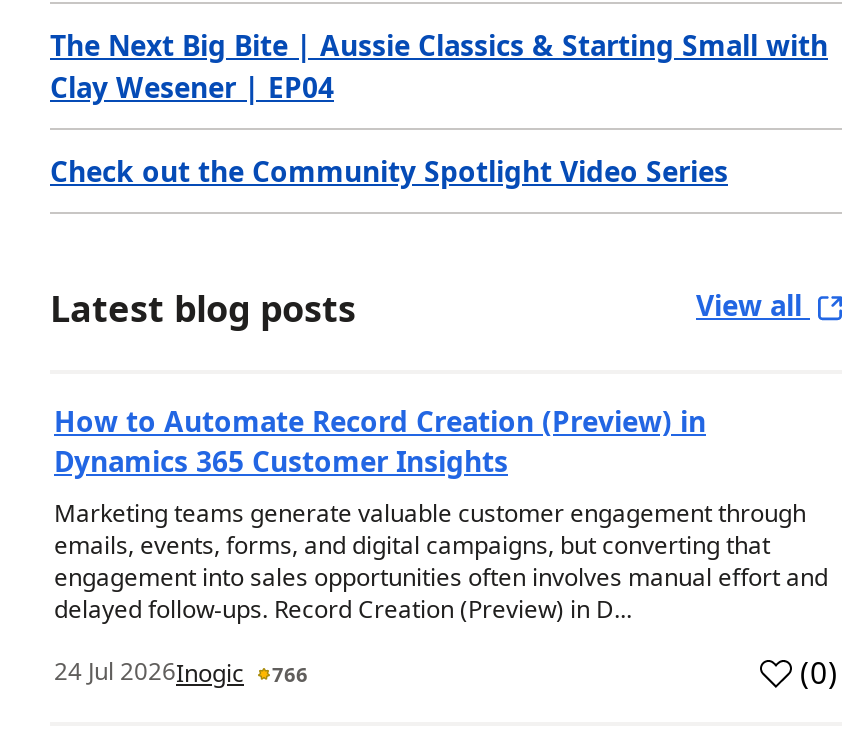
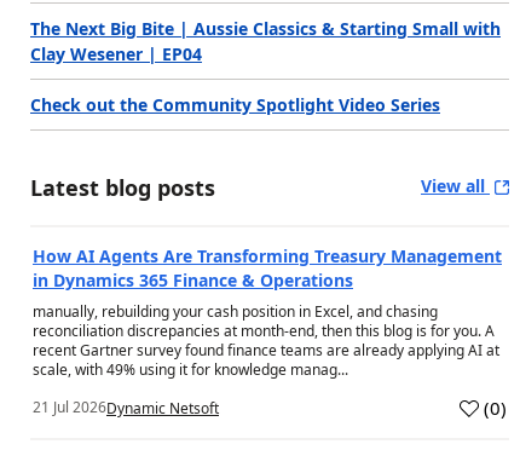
[54,402,828,626] How to Automate Record Creation (Preview) in | Dynamics 365 Customer Insights | Marketing teams generate valuable customer engagement through | emails, events, forms, and digital campaigns, but converting that | engagement into sales opportunities often involves manual effort and | delayed follow-ups. Record Creation (Preview) in D... -> [33,244,502,380] How AI Agents Are Transforming Treasury Management | in Dynamics 365 Finance & Operations | manually, rebuilding your cash position in Excel, and chasing | reconciliation discrepancies at month-end, then this blog is for you. A | recent Gartner survey found finance teams are already applying AI at | scale, with 49% using it for knowledge manag...
[54,654,308,690] 24 Jul 2026Inogic | 766 -> [33,397,219,419] 21 Jul 2026Dynamic Netsoft

